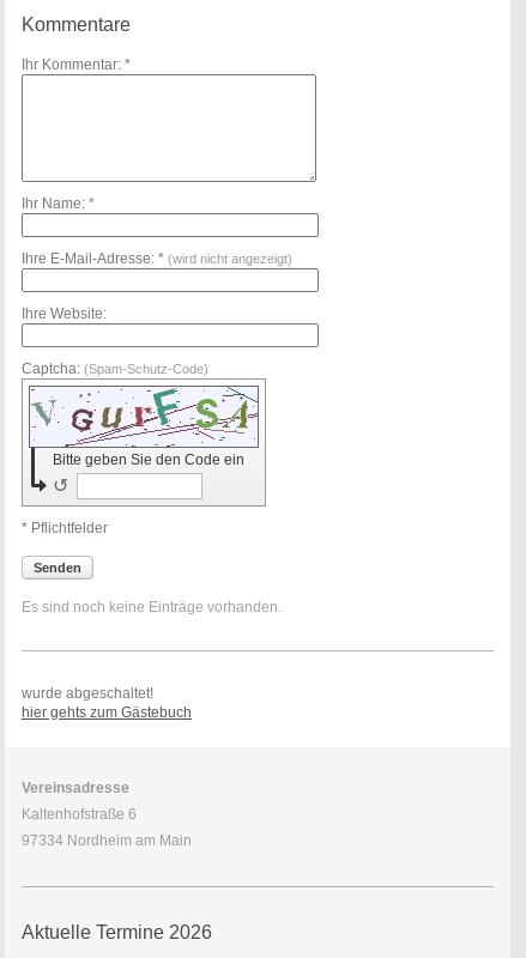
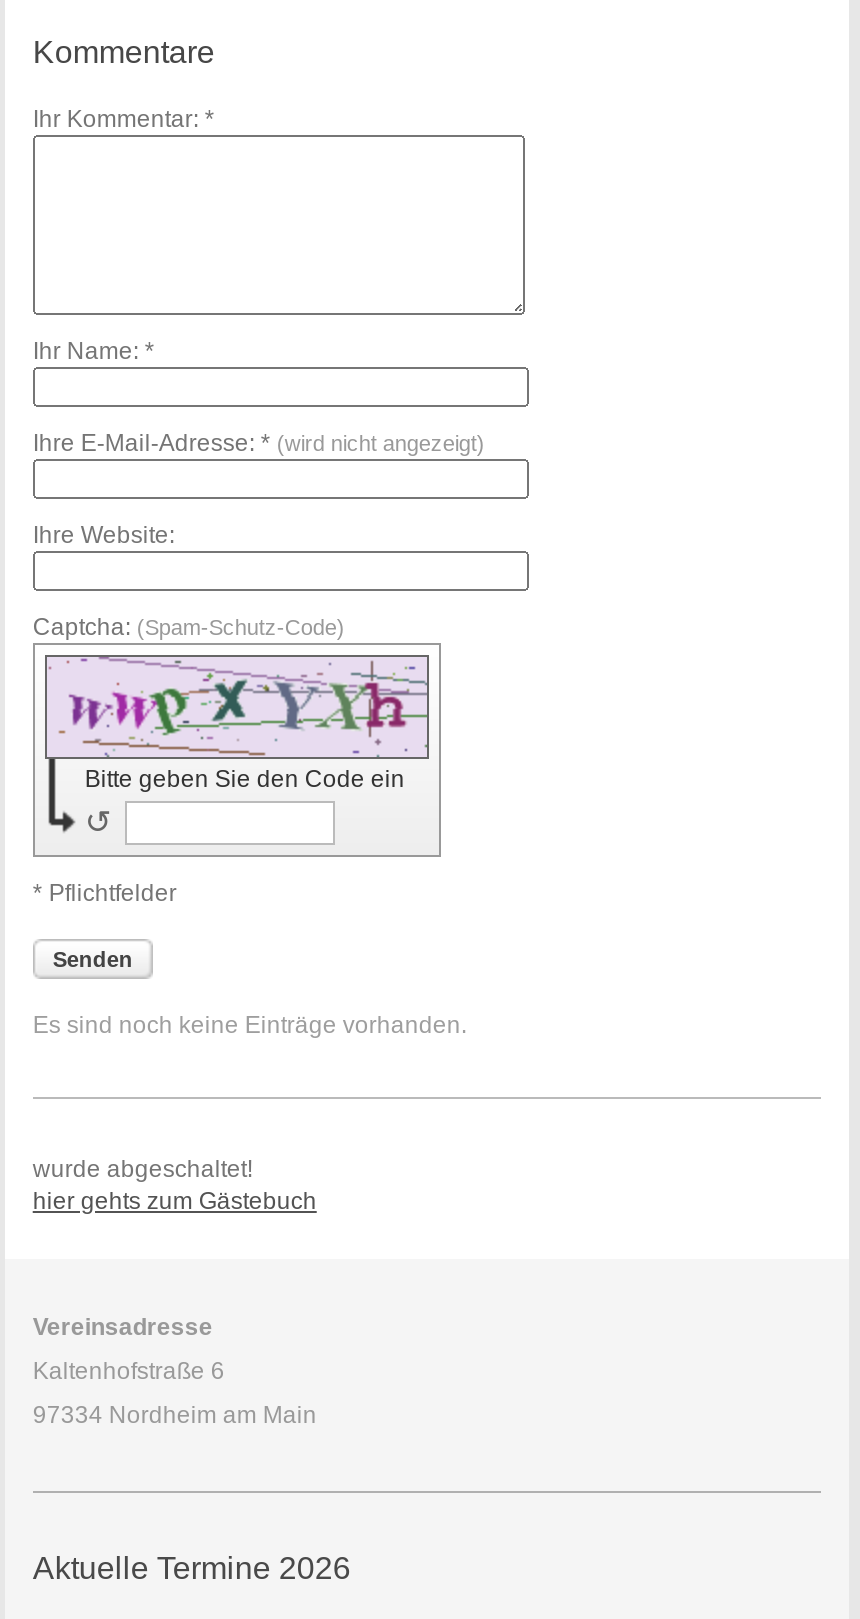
[30,386,259,448] [image] -> [45,655,429,759] [image]

